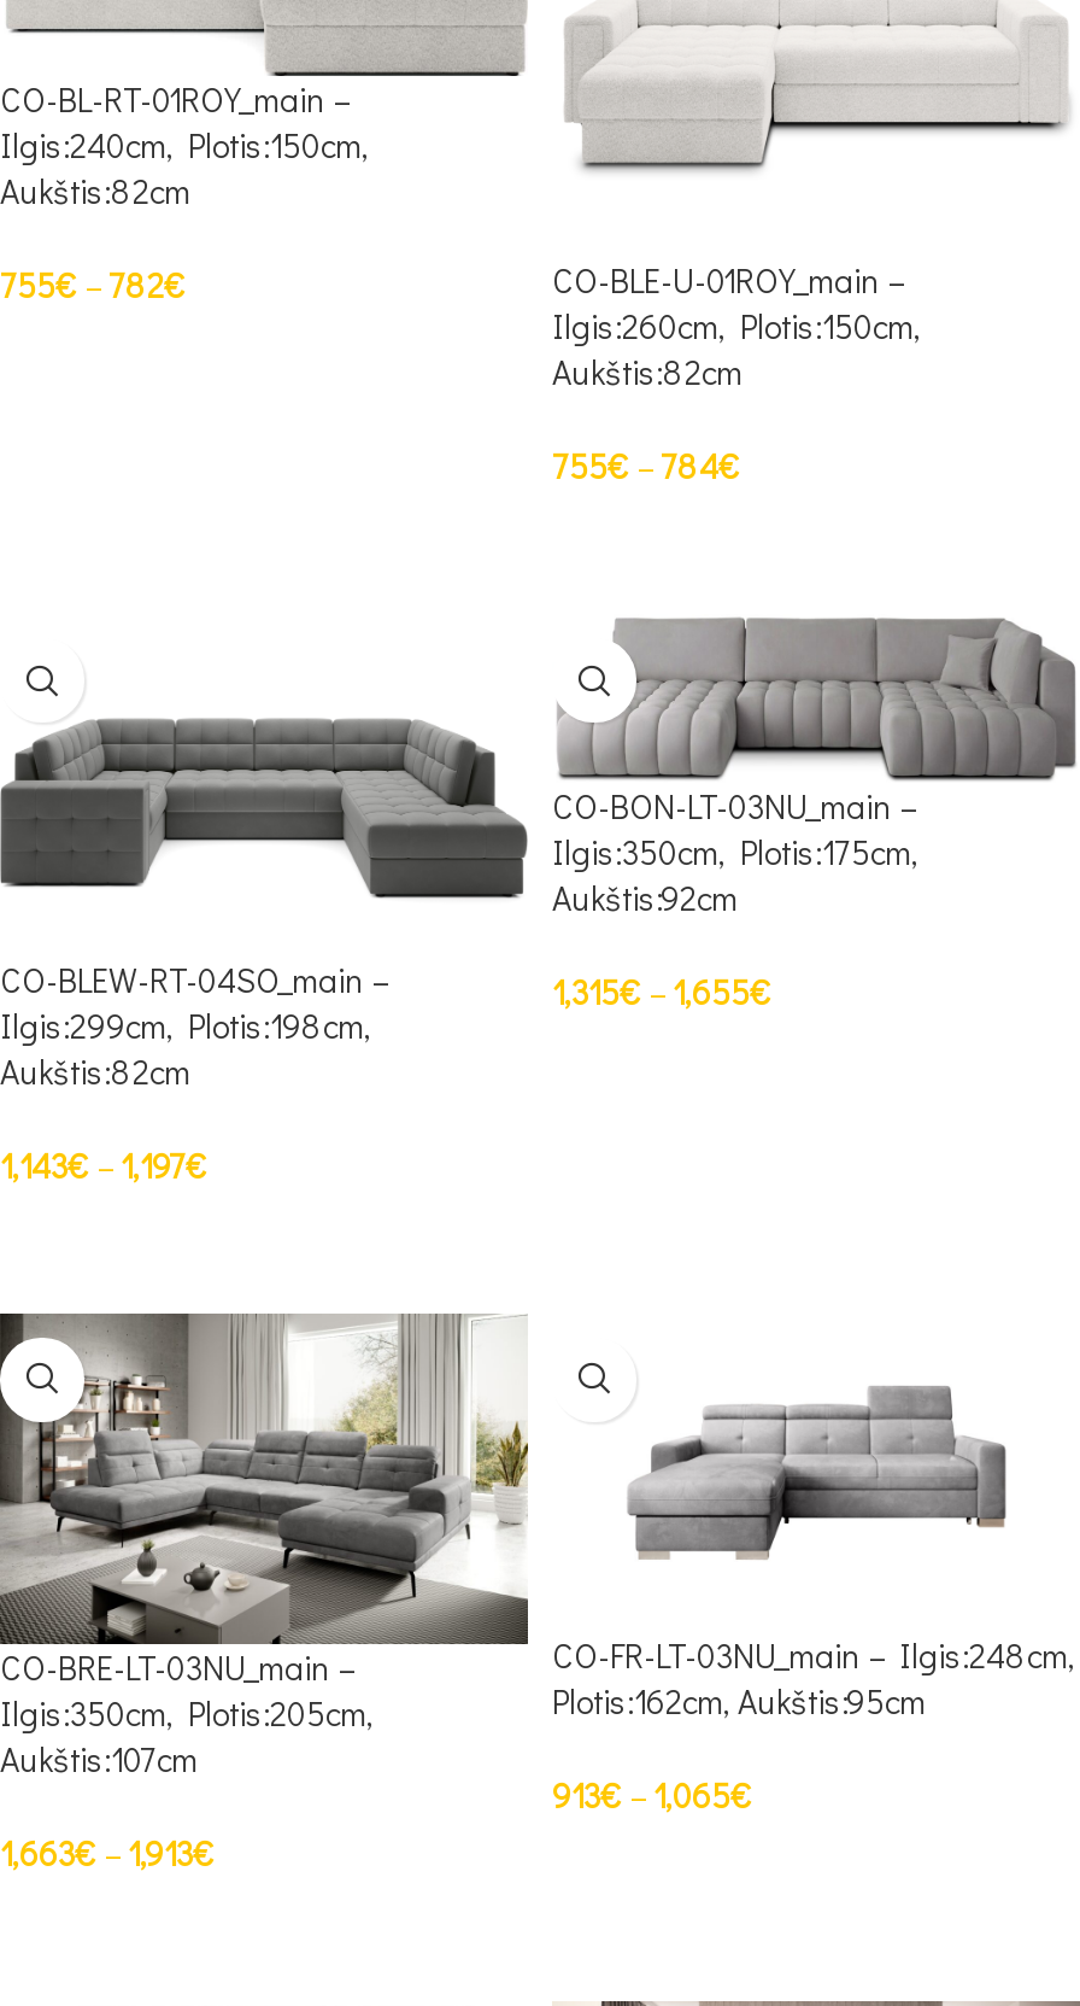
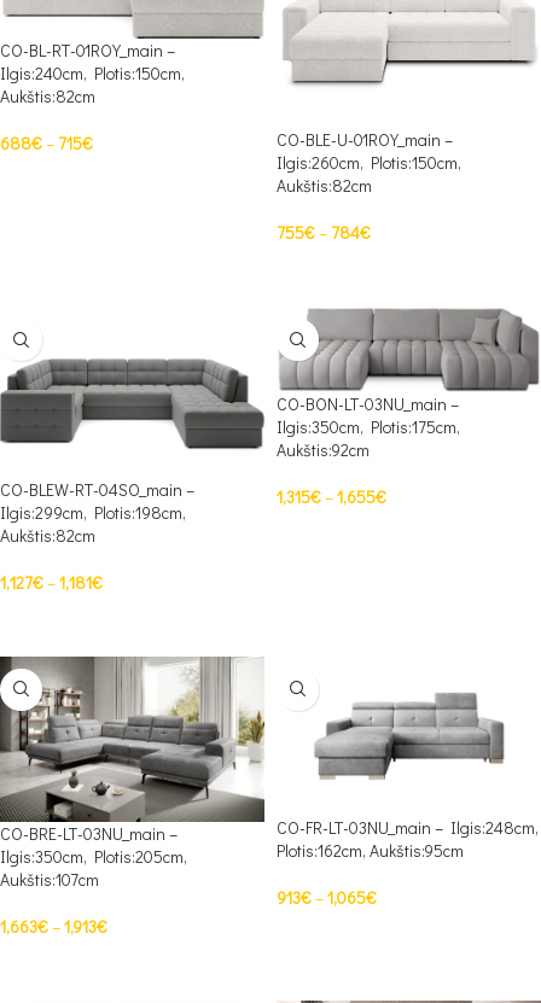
[0,262,186,308] 755€ – 782€ -> [0,131,93,154] 688€ – 715€
[0,1142,207,1187] 1,143€ – 1,197€ -> [0,571,103,594] 1,127€ – 1,181€

